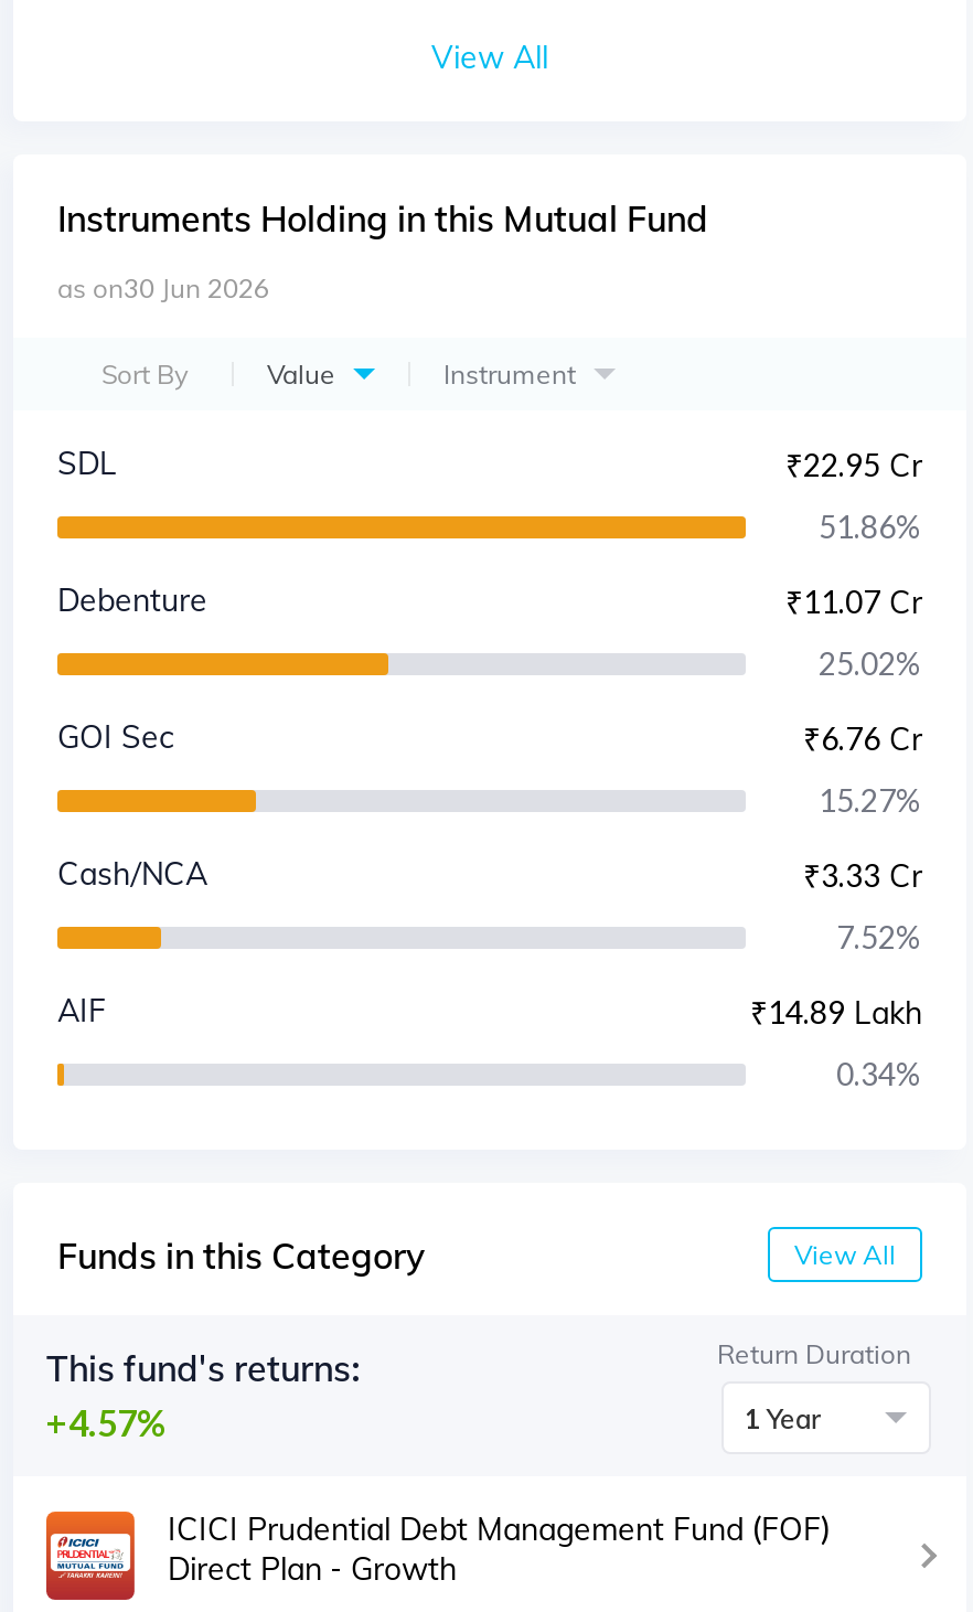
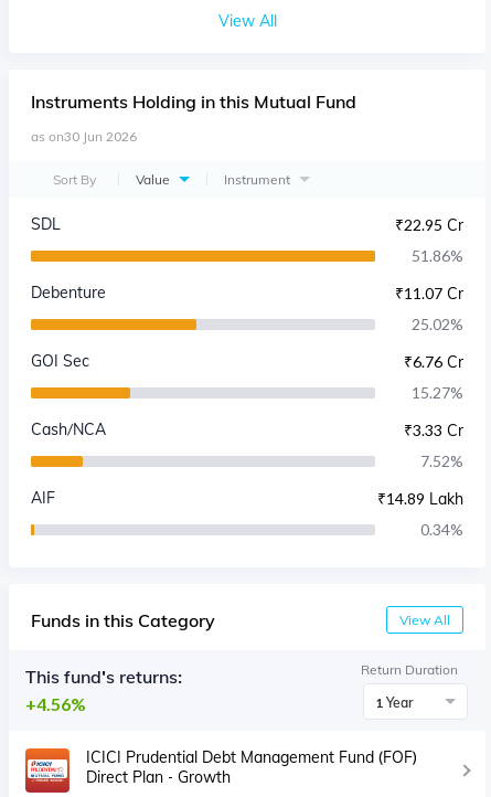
[68,1401,168,1445] 4.57% -> [36,693,86,715] 4.56%

